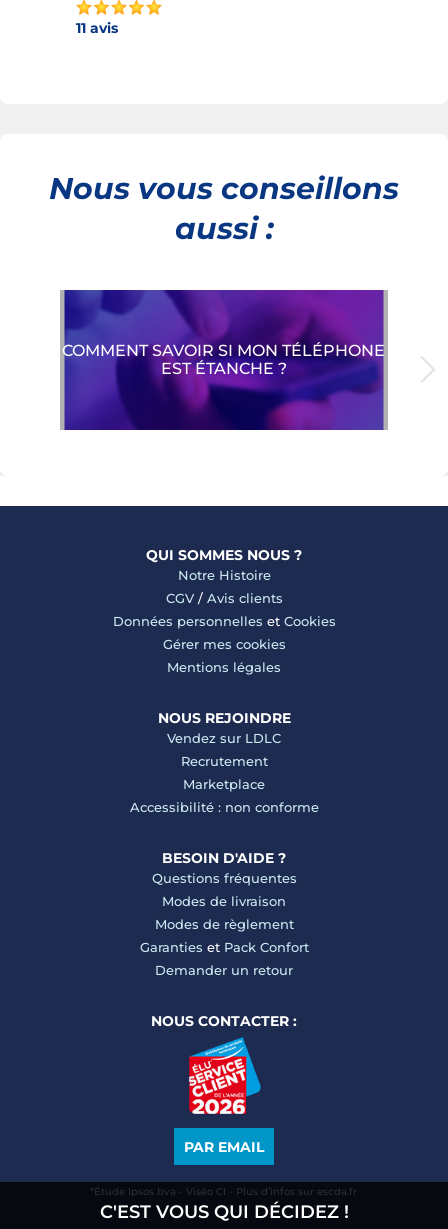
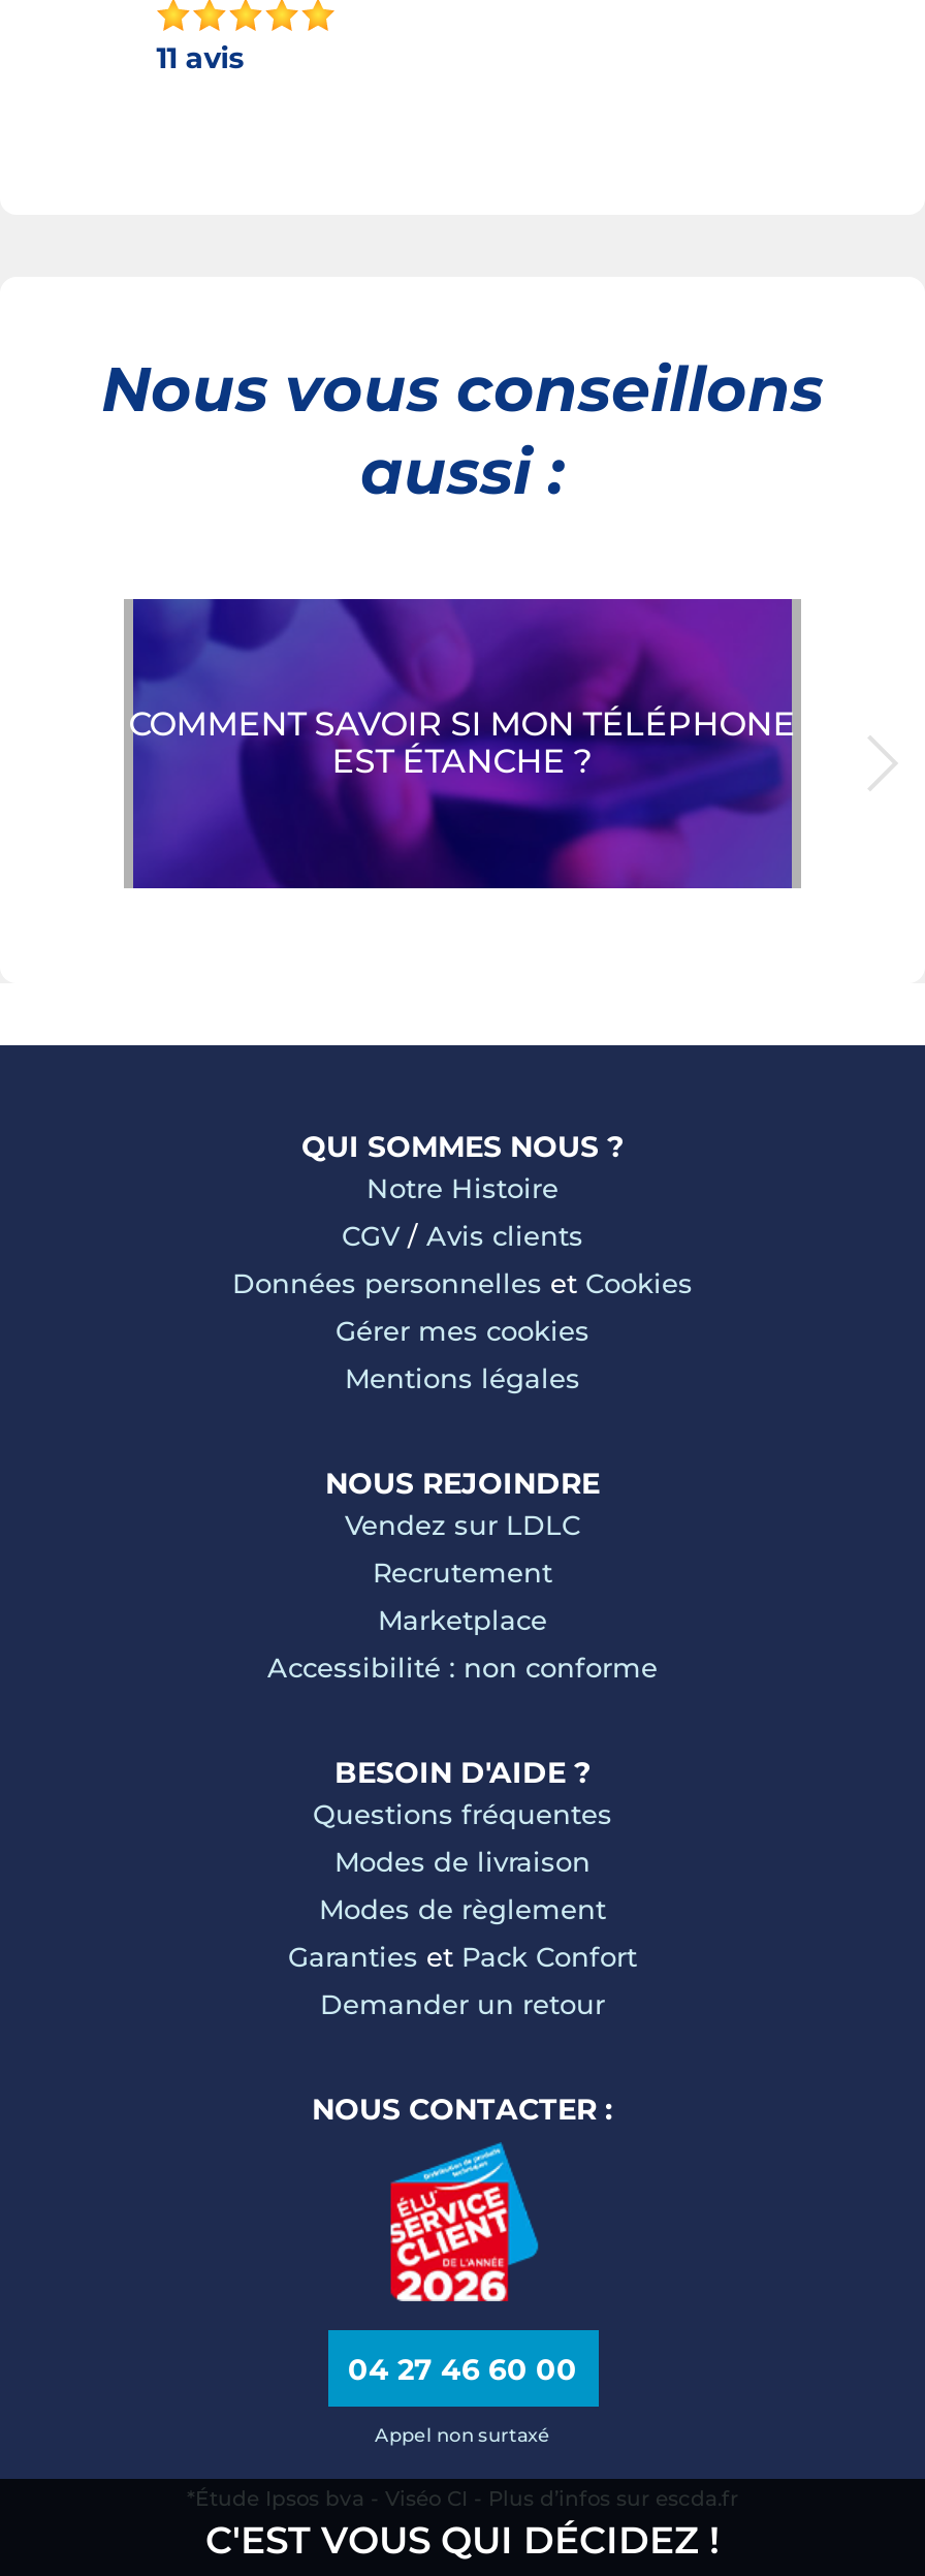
[184,1137,264,1155] PAR EMAIL -> [348,2350,577,2445] 04 27 46 60 00 | Appel non surtaxé

